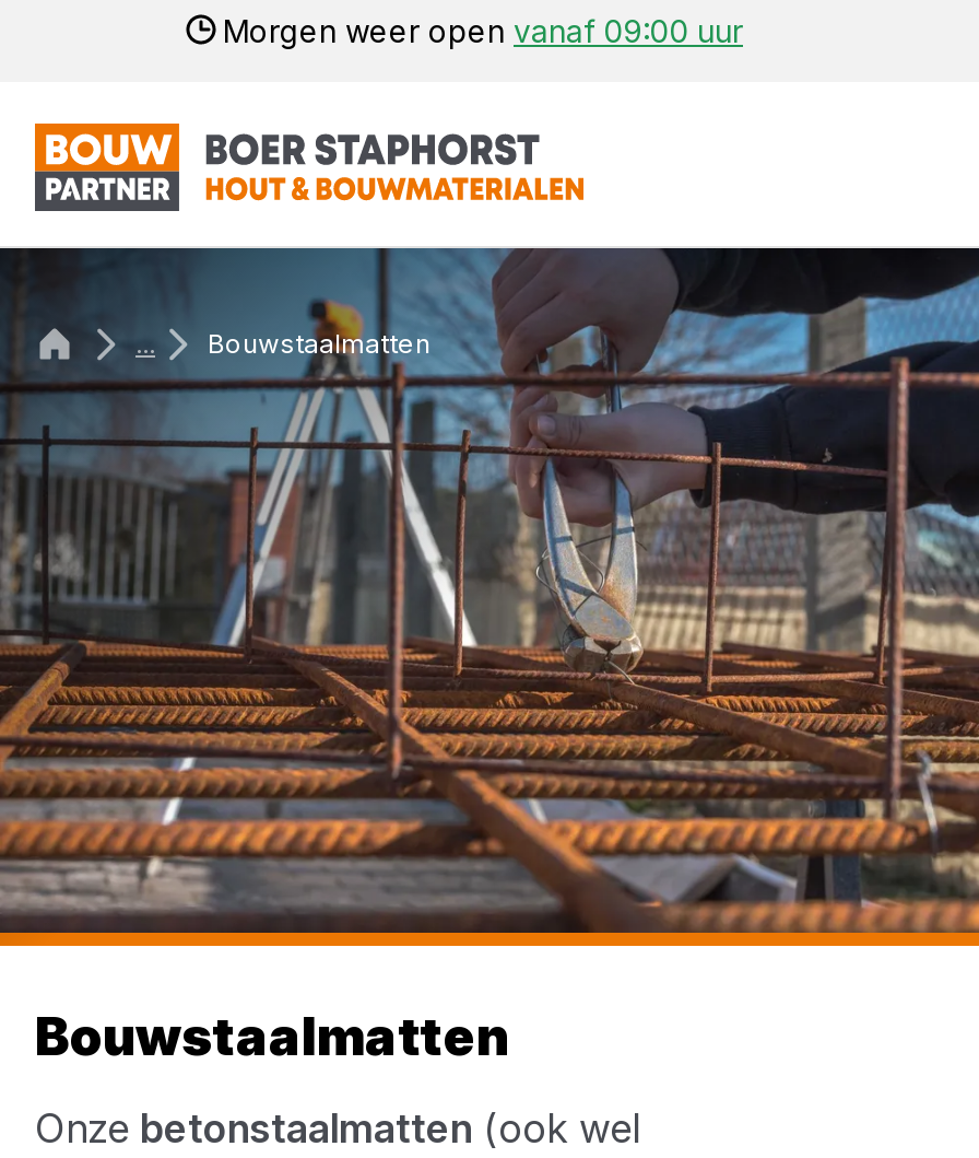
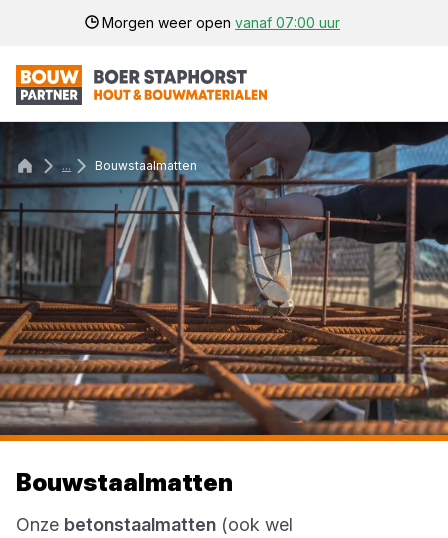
[223,11,743,48] Morgen weer open vanaf 09:00 uur -> [102,13,340,30] Morgen weer open vanaf 07:00 uur

